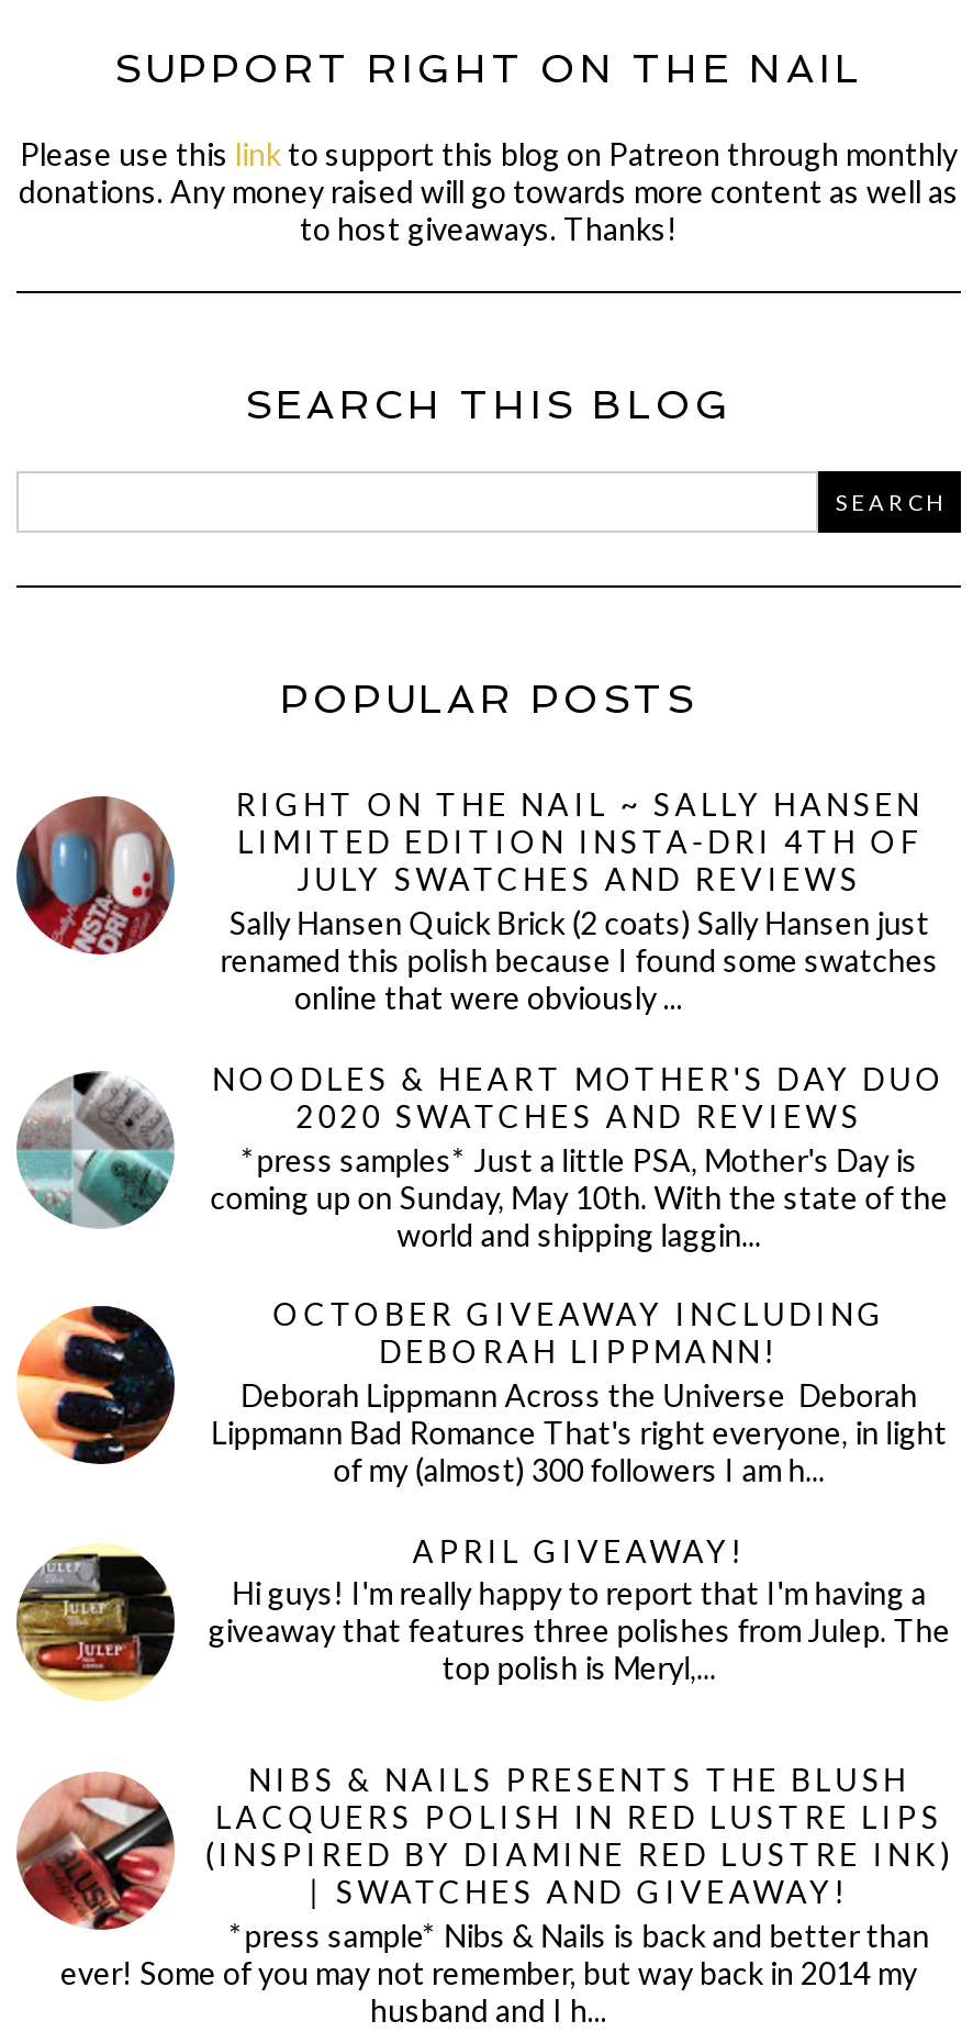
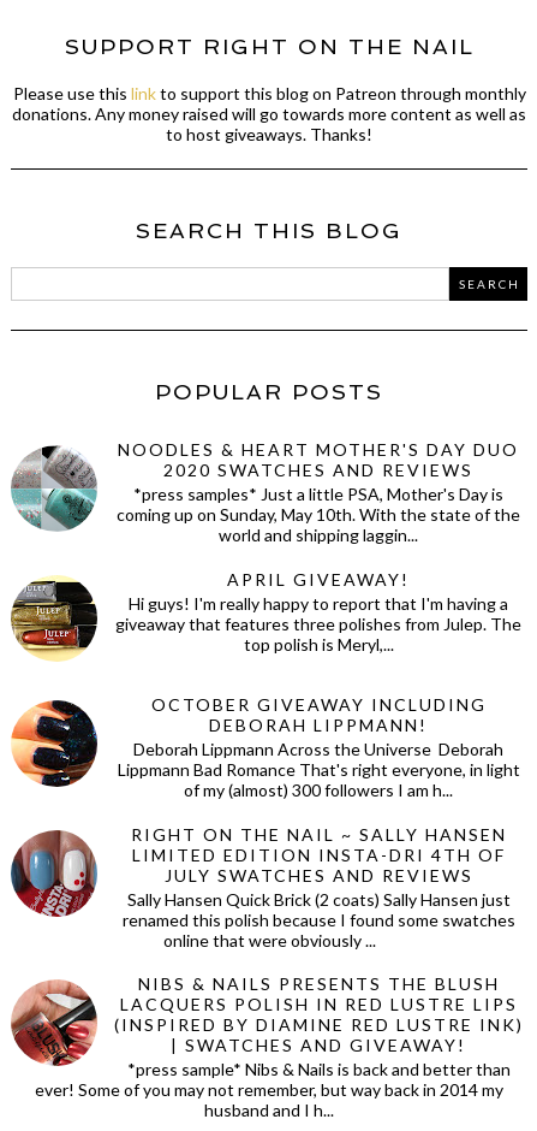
moved [12,786,939,1017] -> [8,824,515,950]: [image] | RIGHT ON THE NAIL ~ SALLY HANSEN | LIMITED EDITION INSTA-DRI 4TH OF | JULY SWATCHES AND REVIEWS | Sally Hansen Quick Brick (2 coats) Sally Hansen just | renamed this polish because I found some swatches | online that were obviously ...
moved [16,1060,951,1687] -> [11,440,522,800]: [image] | NOODLES & HEART MOTHER'S DAY DUO | 2020 SWATCHES AND REVIEWS | ... | Lippmann Bad Romance That's right everyone, in light | of my (almost) 300 followers I am h...

